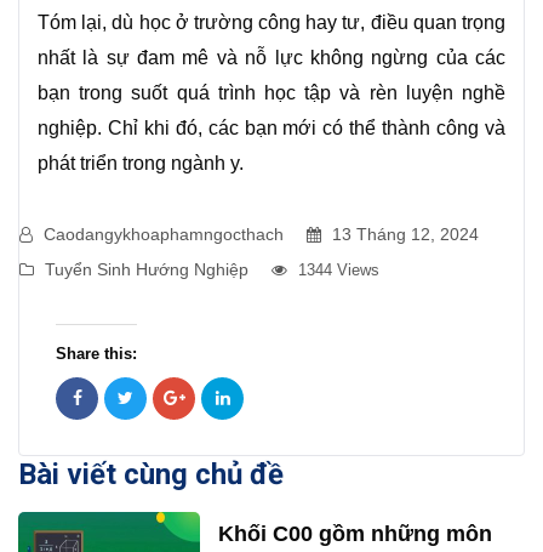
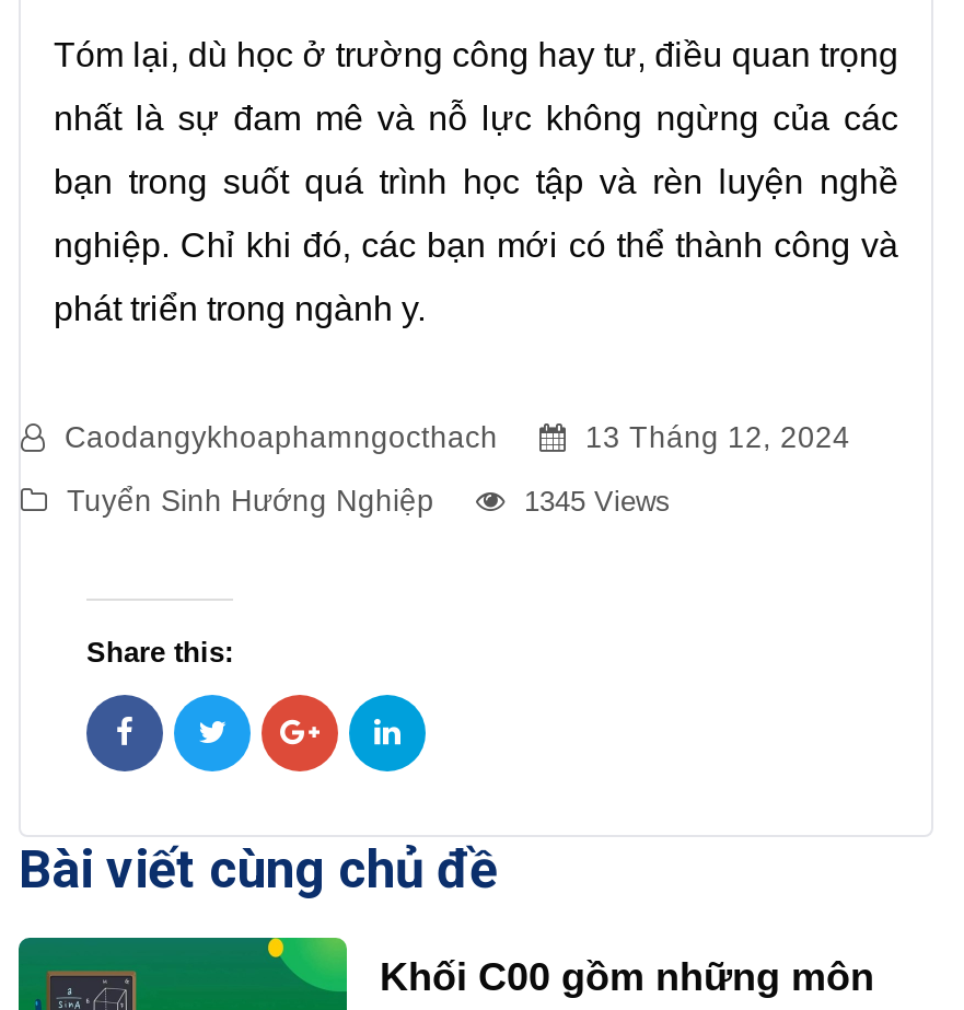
[298,260,379,279] 1344 Views -> [524,484,671,517] 1345 Views

